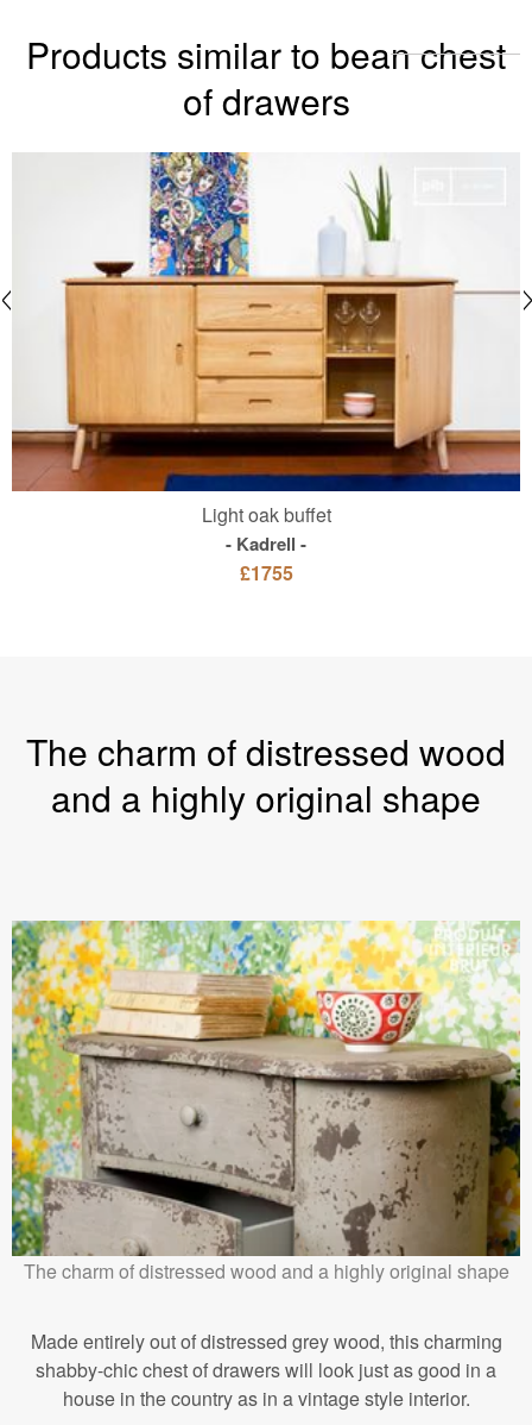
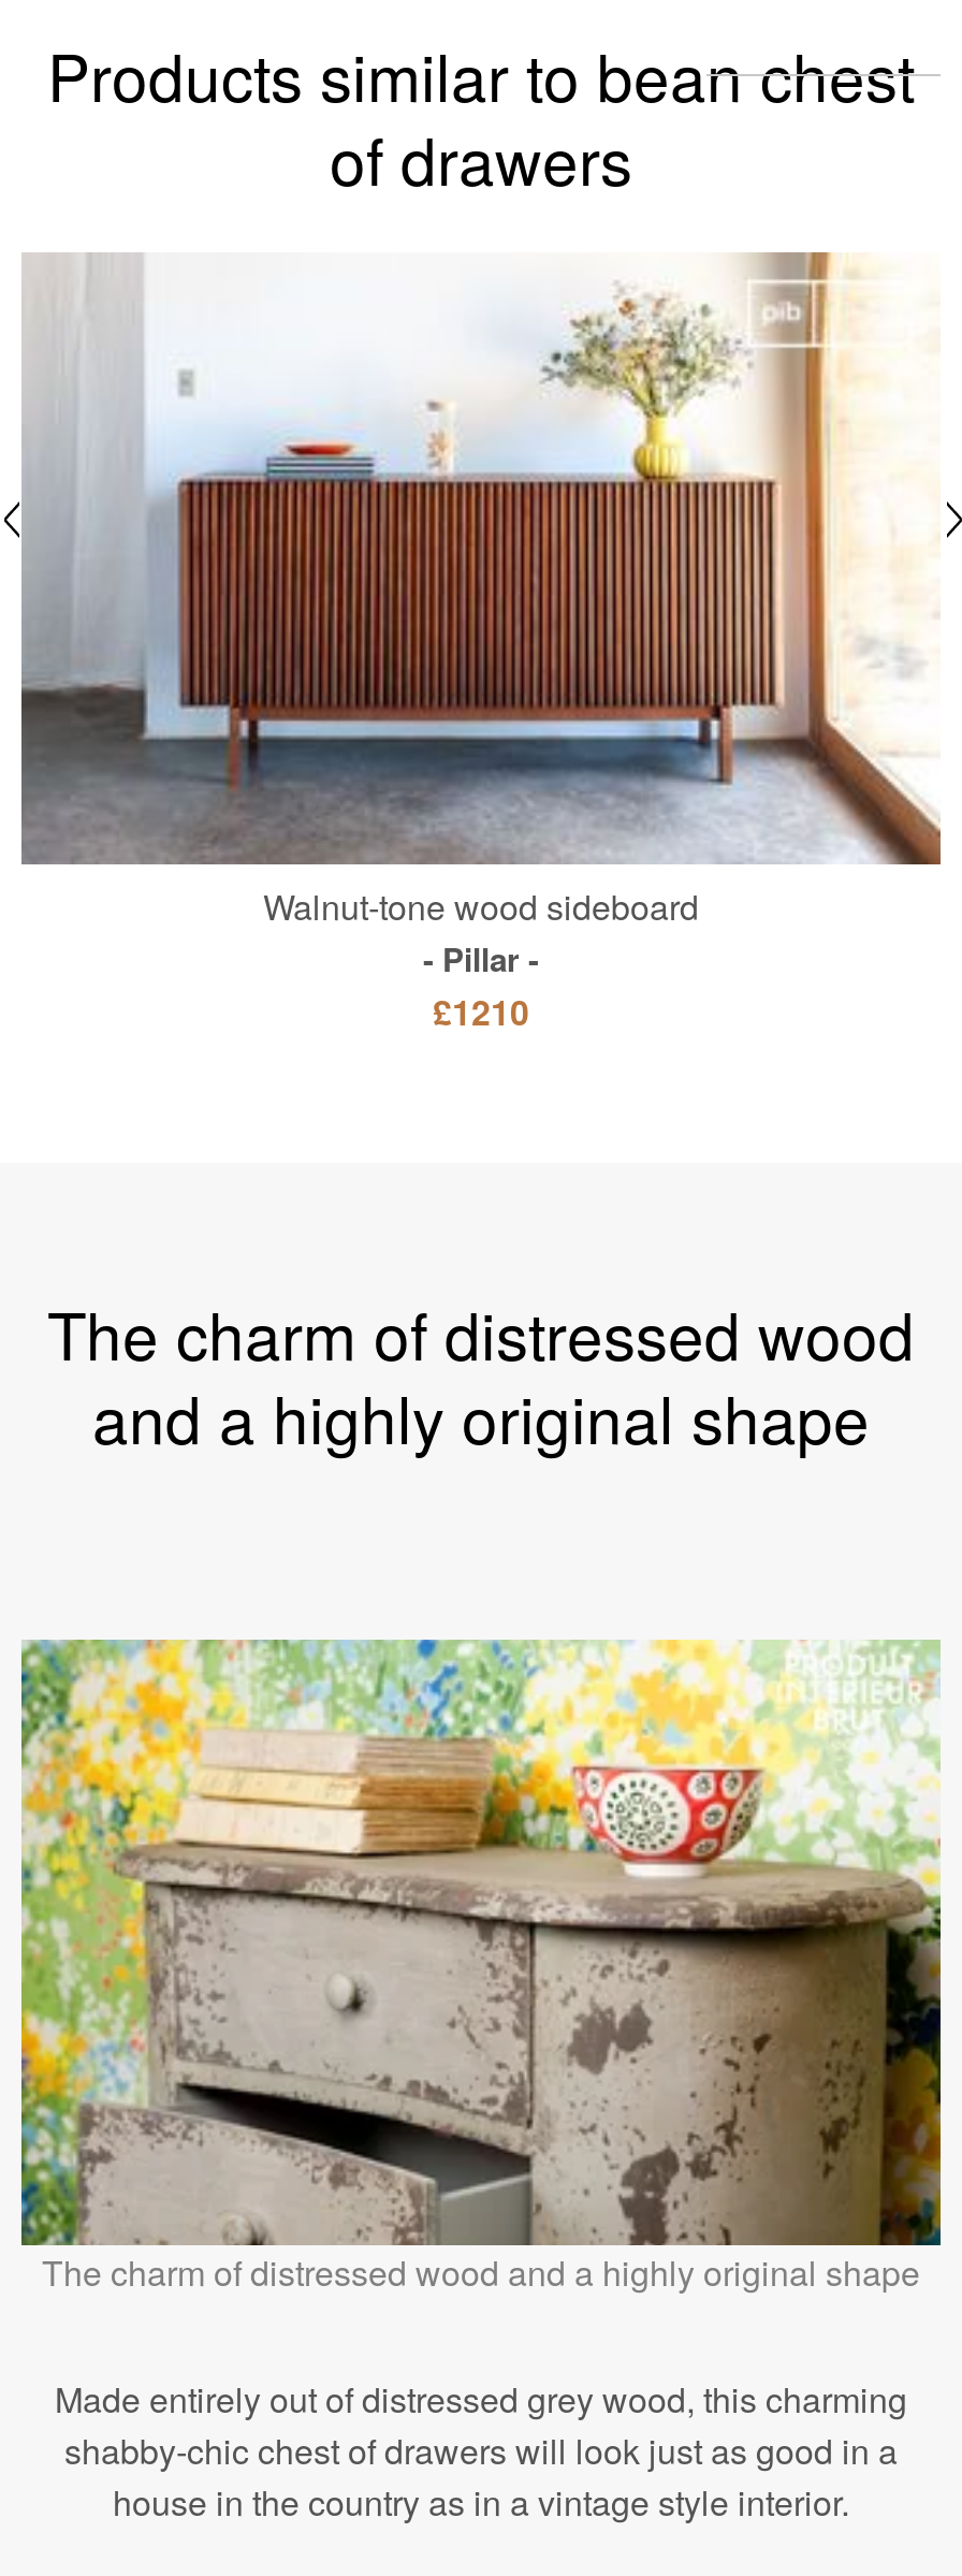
[12,151,521,586] [image] | Light oak buffet | Kadrell | £1755 -> [19,250,943,1036] [image] | Walnut-tone wood sideboard | Pillar | £1210

